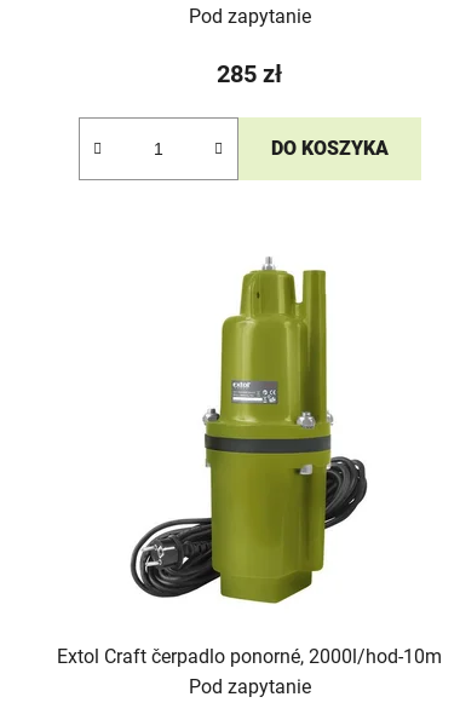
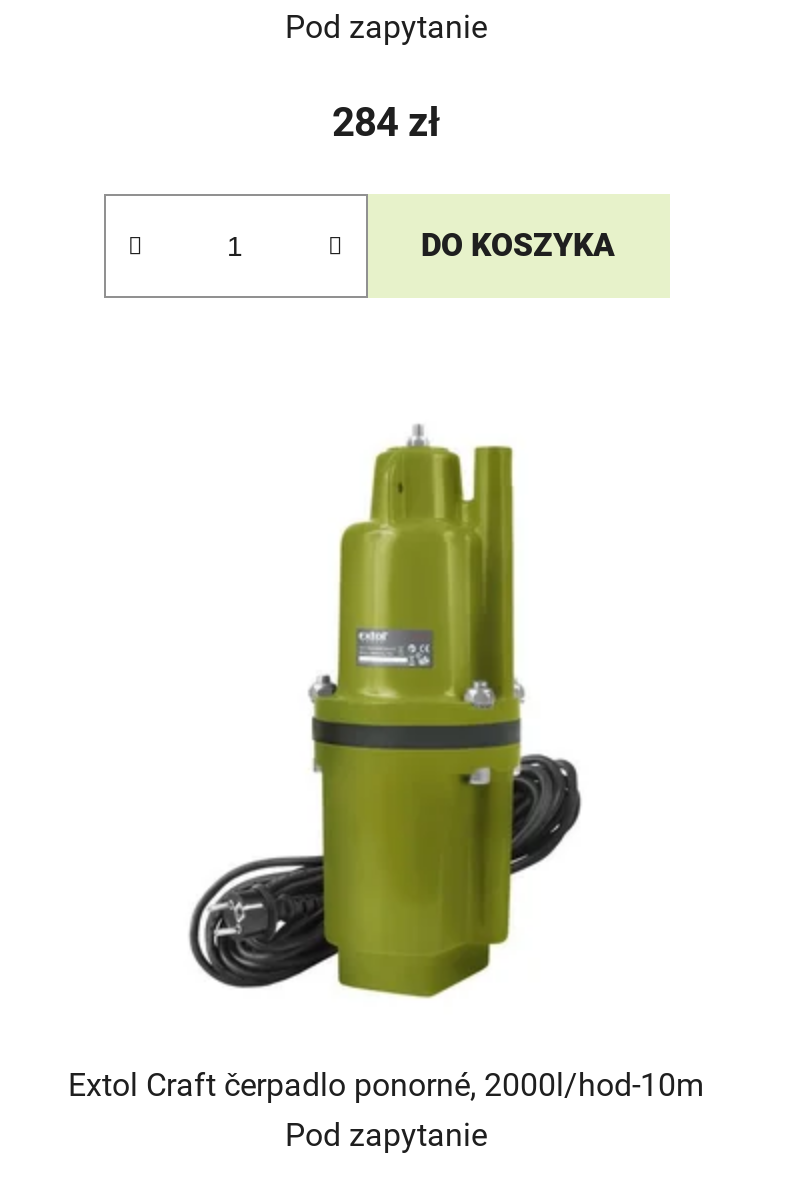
[217,59,282,88] 285 zł -> [332,97,440,145] 284 zł

